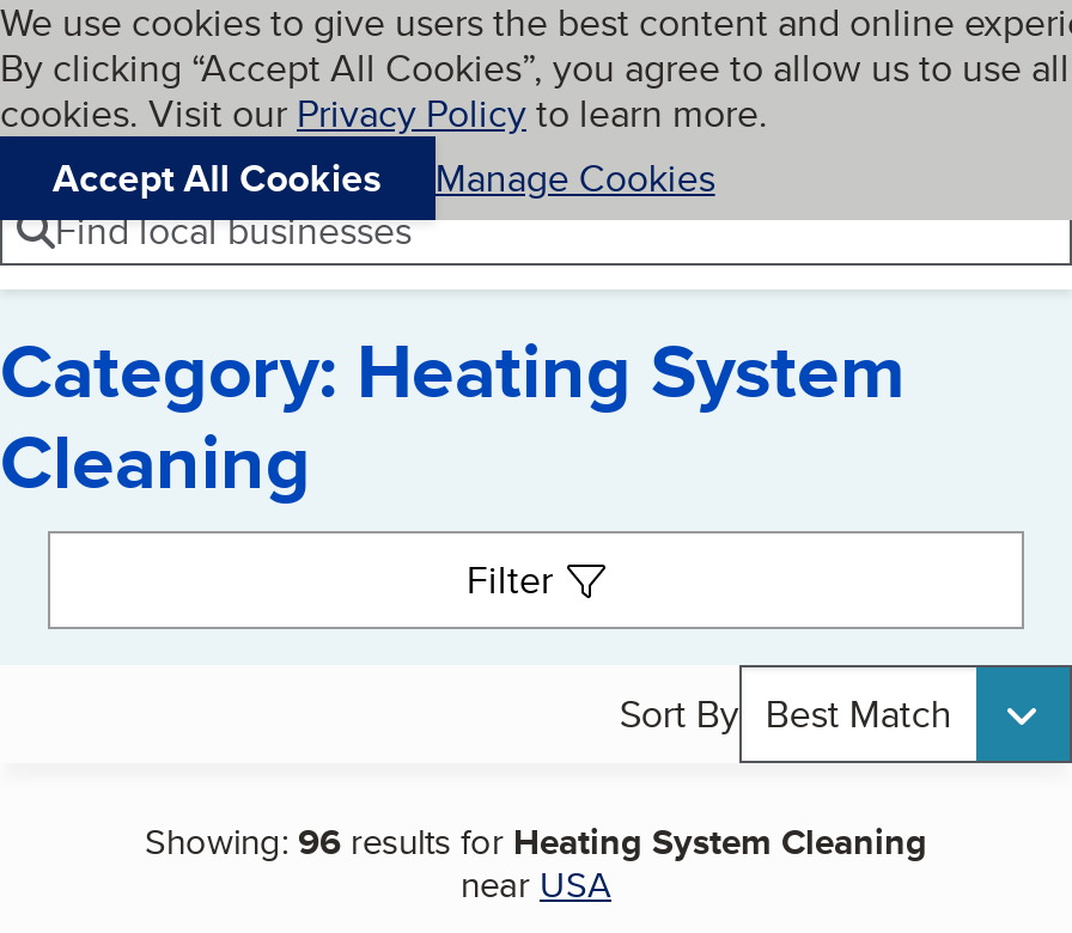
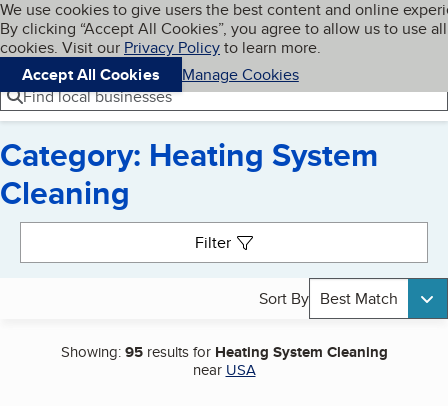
[145,816,927,868] Showing: 96 results for Heating System Cleaning -> [60,341,387,363] Showing: 95 results for Heating System Cleaning

